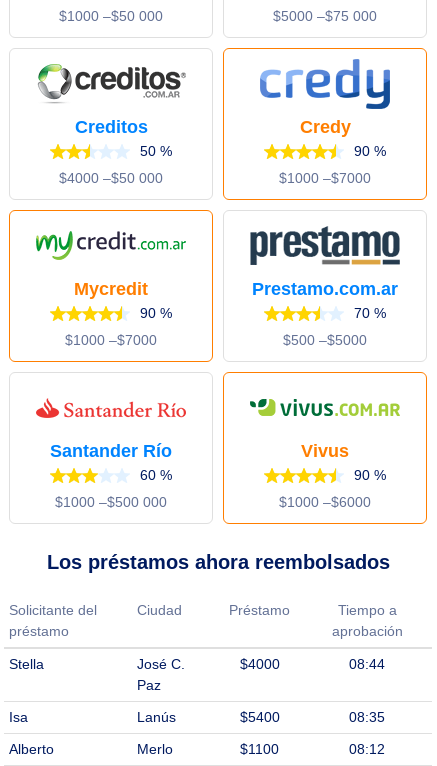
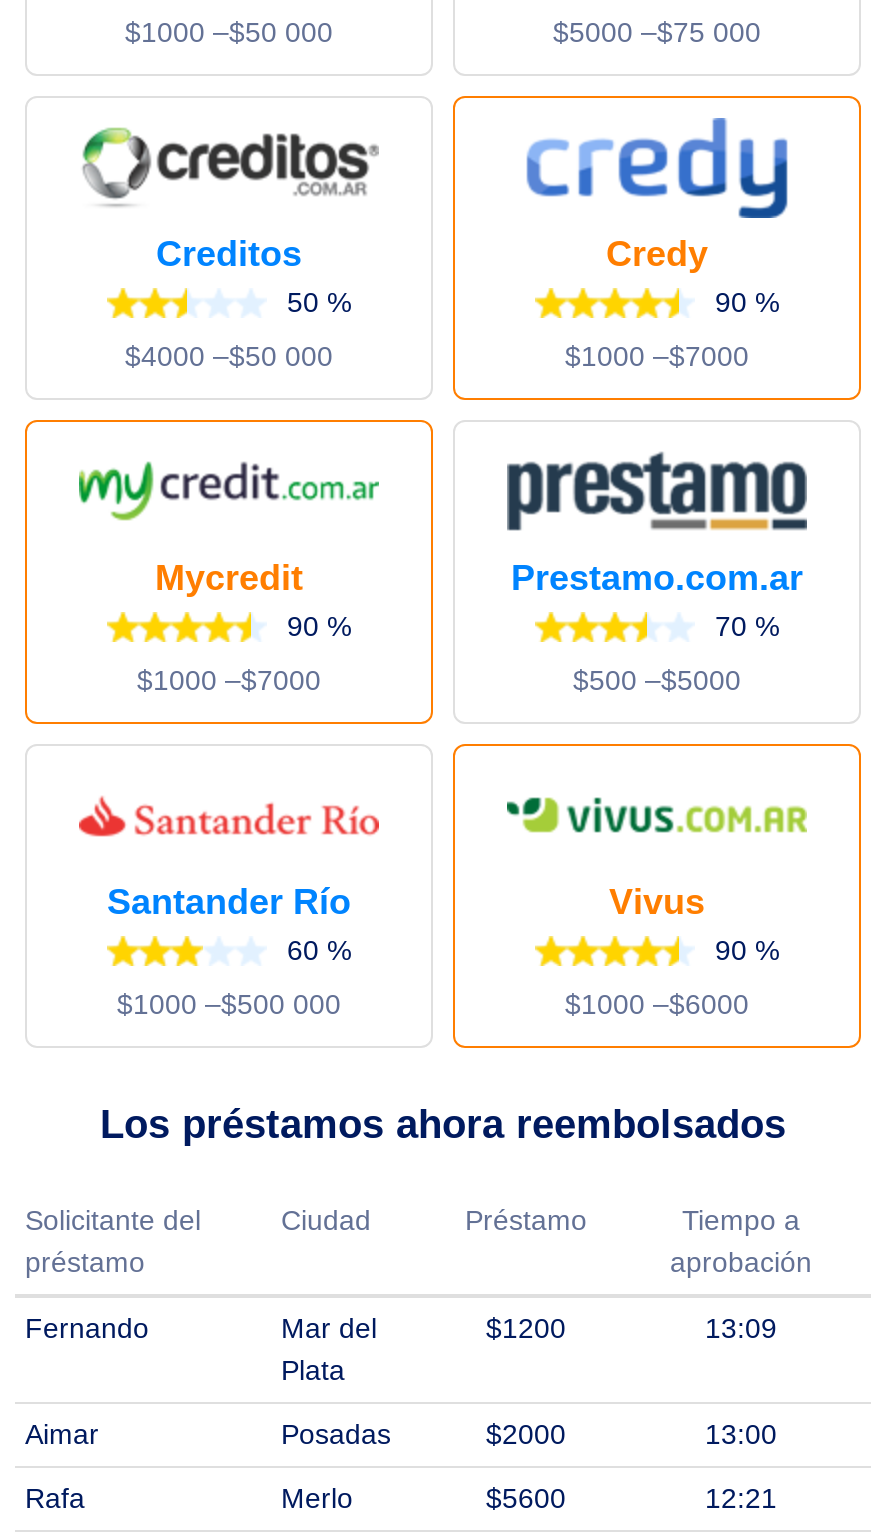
[9,656,185,693] Stella | José C. | Paz -> [25,1312,377,1386] Fernando | Mar del | Plata
[239,656,385,672] $4000 | 08:44 -> [486,1312,777,1344] $1200 | 13:09
[9,709,385,725] Isa | Lanús | $5400 | 08:35 -> [25,1418,777,1450] Aimar | Posadas | $2000 | 13:00
[9,741,54,757] Alberto -> [25,1482,85,1514] Rafa
[240,741,385,757] $1100 | 08:12 -> [486,1482,777,1514] $5600 | 12:21

